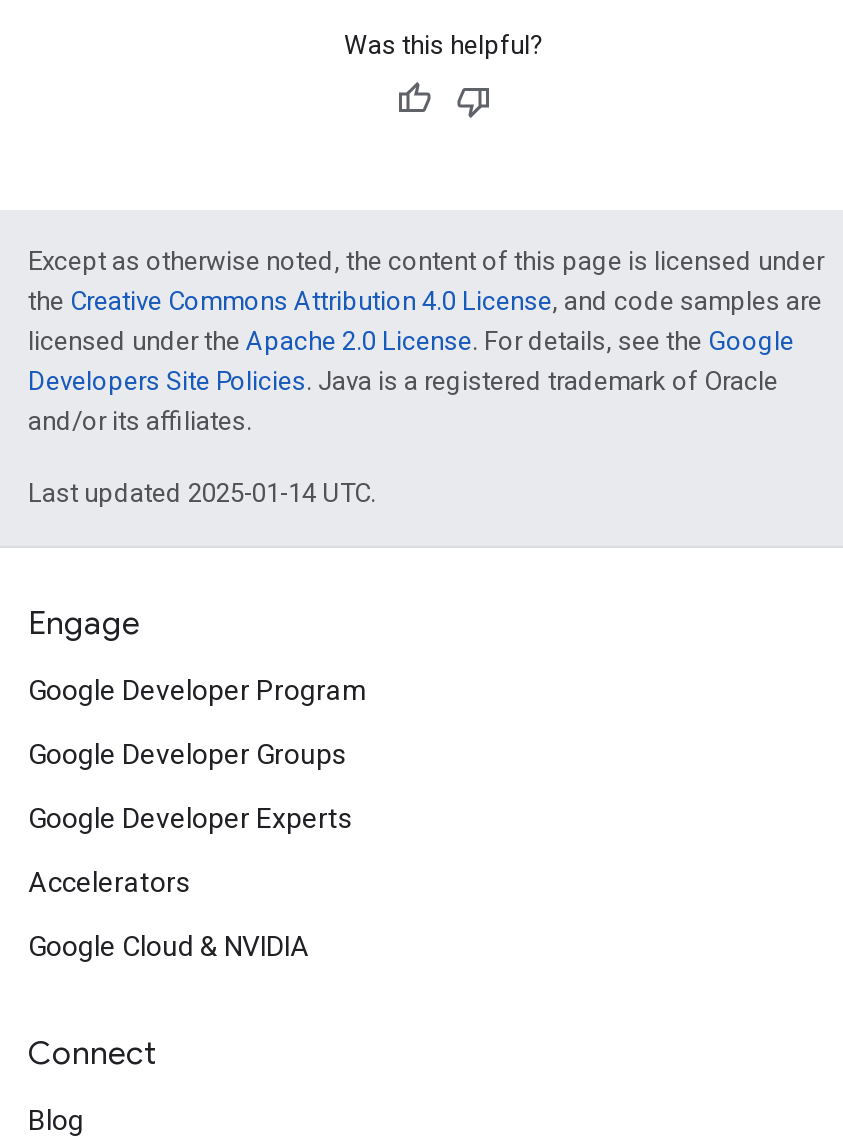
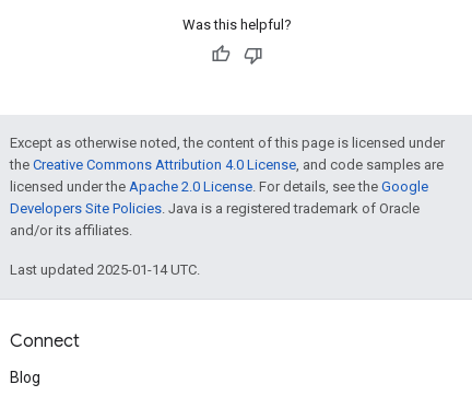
[28,604,368,962] Engage | Google Developer Program | Google Developer Groups | Google Developer Experts | Accelerators | Google Cloud & NVIDIA -> none

